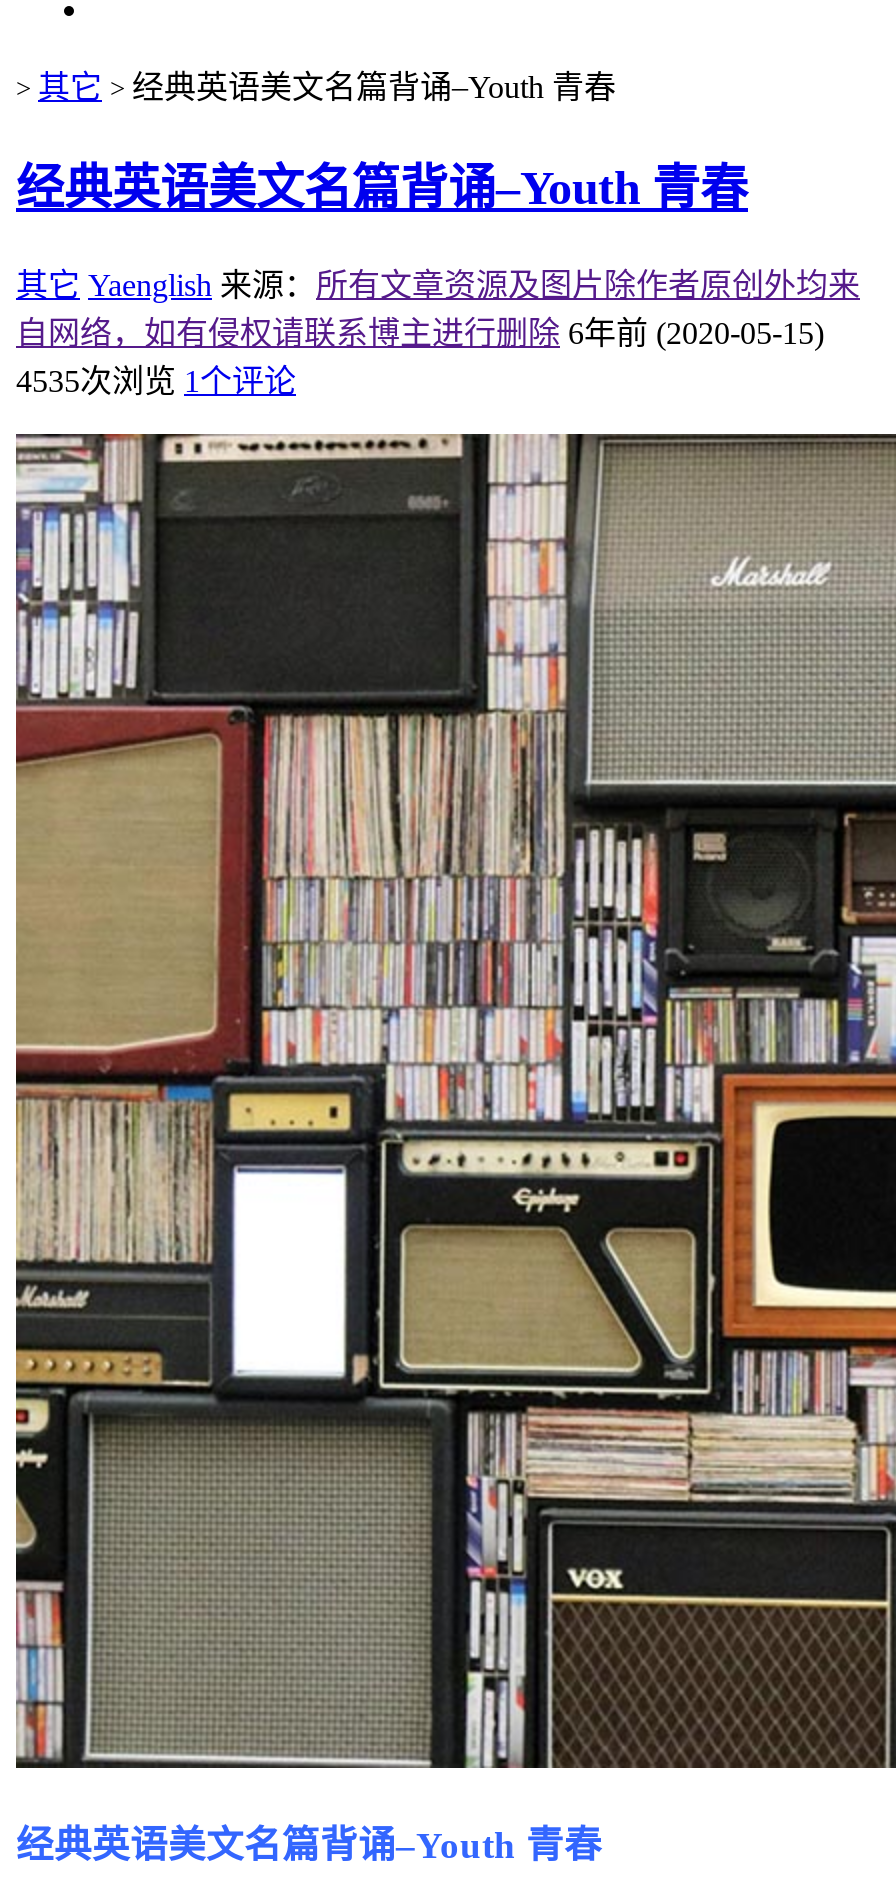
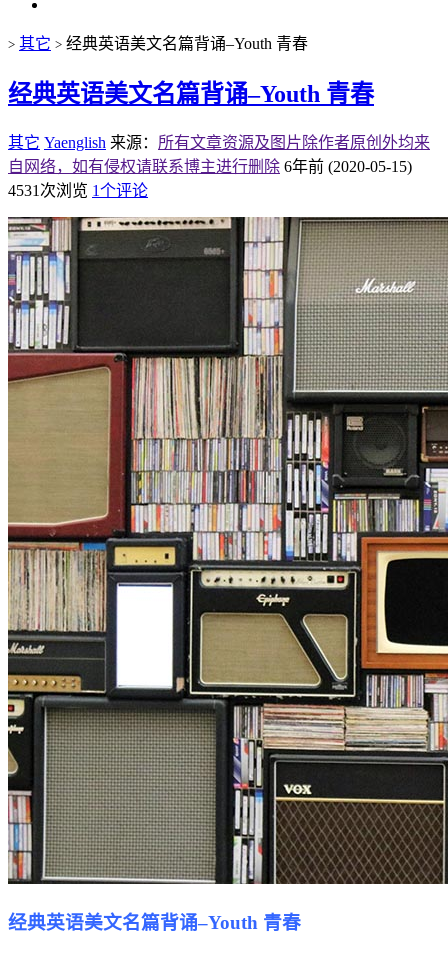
[16,364,296,398] 4535次浏览 1个评论 -> [8,182,148,199] 4531次浏览 1个评论

